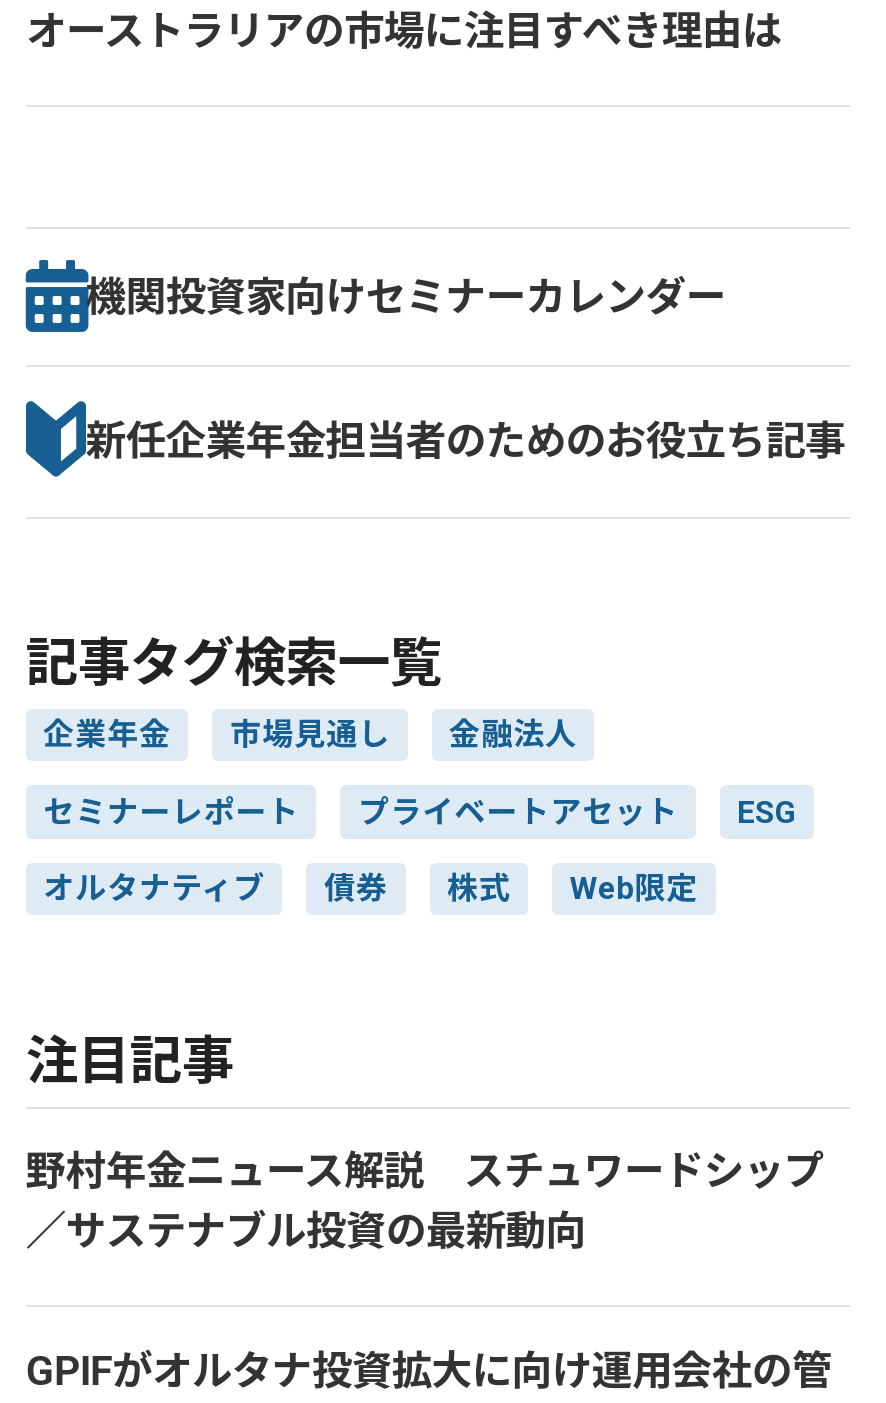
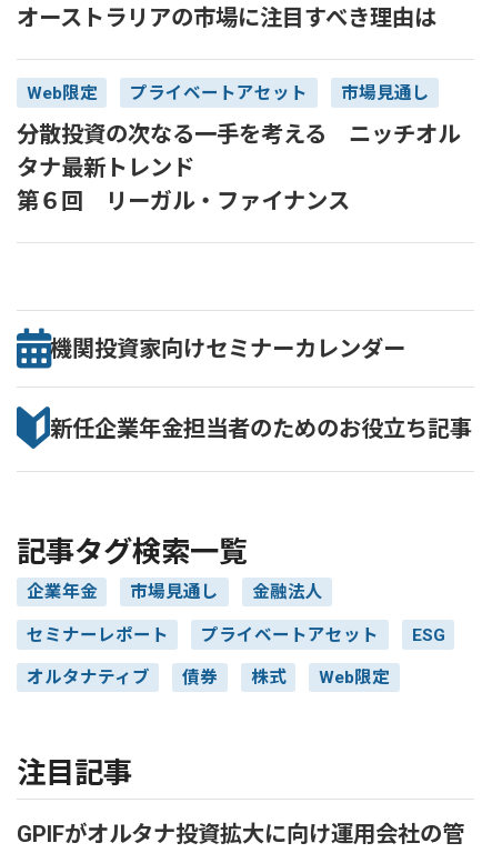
none -> [17,83,460,215] Web限定 | プライベートアセット | 市場見通し | 分散投資の次なる一手を考える ニッチオル | タナ最新トレンド | 第６回 リーガル・ファイナンス
moved [26,273,846,1092] -> [17,335,472,790]: 機関投資家向けセミナーカレンダー | 新任企業年金担当者のためのお役立ち記事 | 記事タグ検索一覧 | ... | Web限定 | 注目記事
[26,1148,824,1256] 野村年金ニュース解説 スチュワードシップ | ／サステナブル投資の最新動向 -> none

